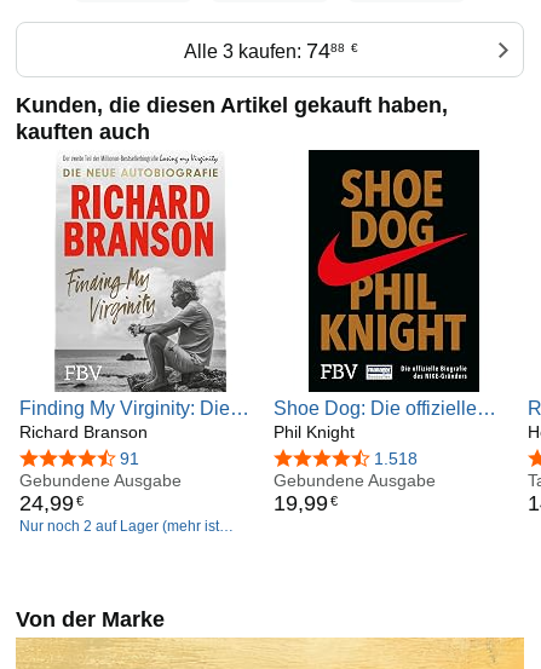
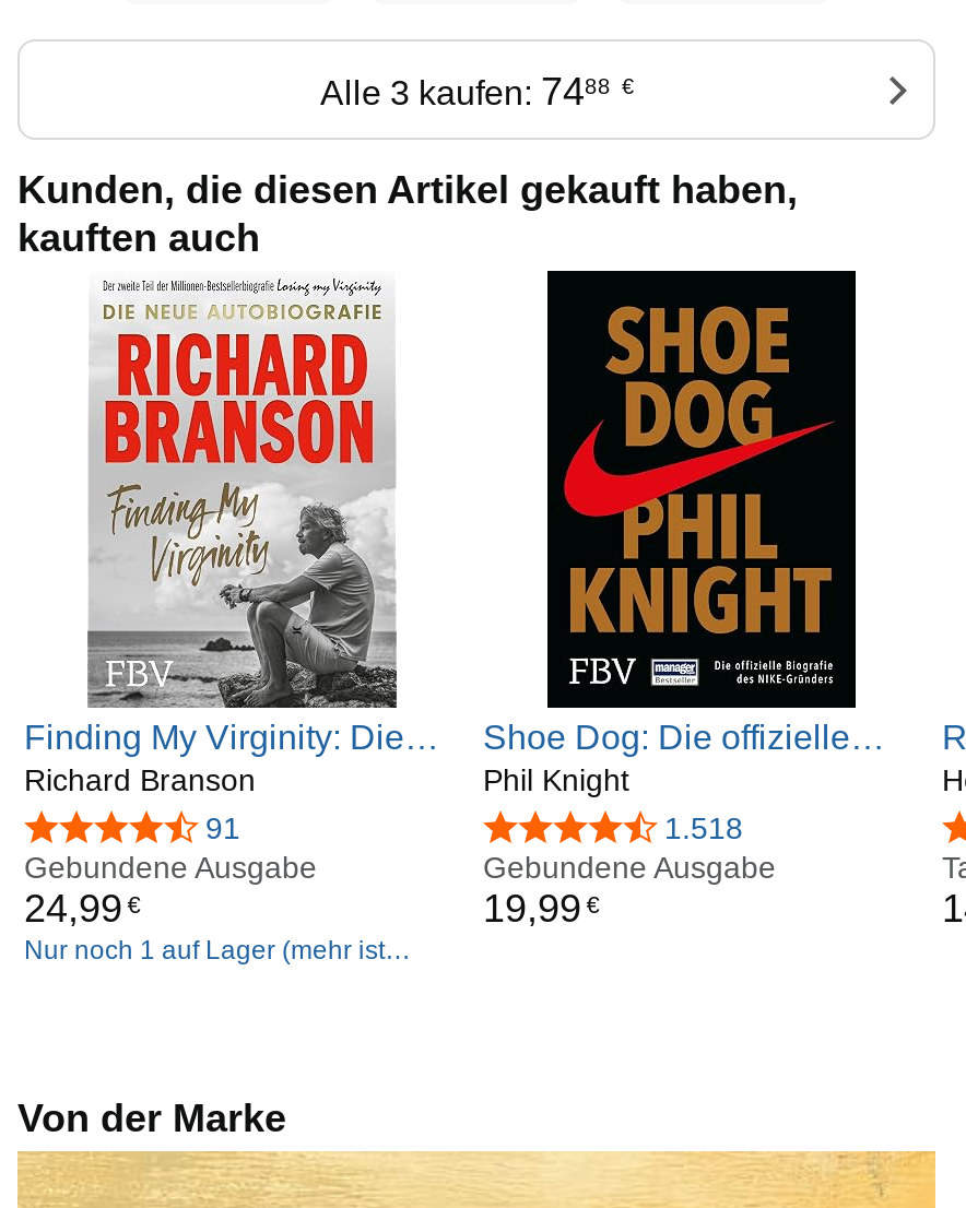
[19,518,219,535] Nur noch 2 auf Lager (mehr ist -> [24,935,385,965] Nur noch 1 auf Lager (mehr ist

